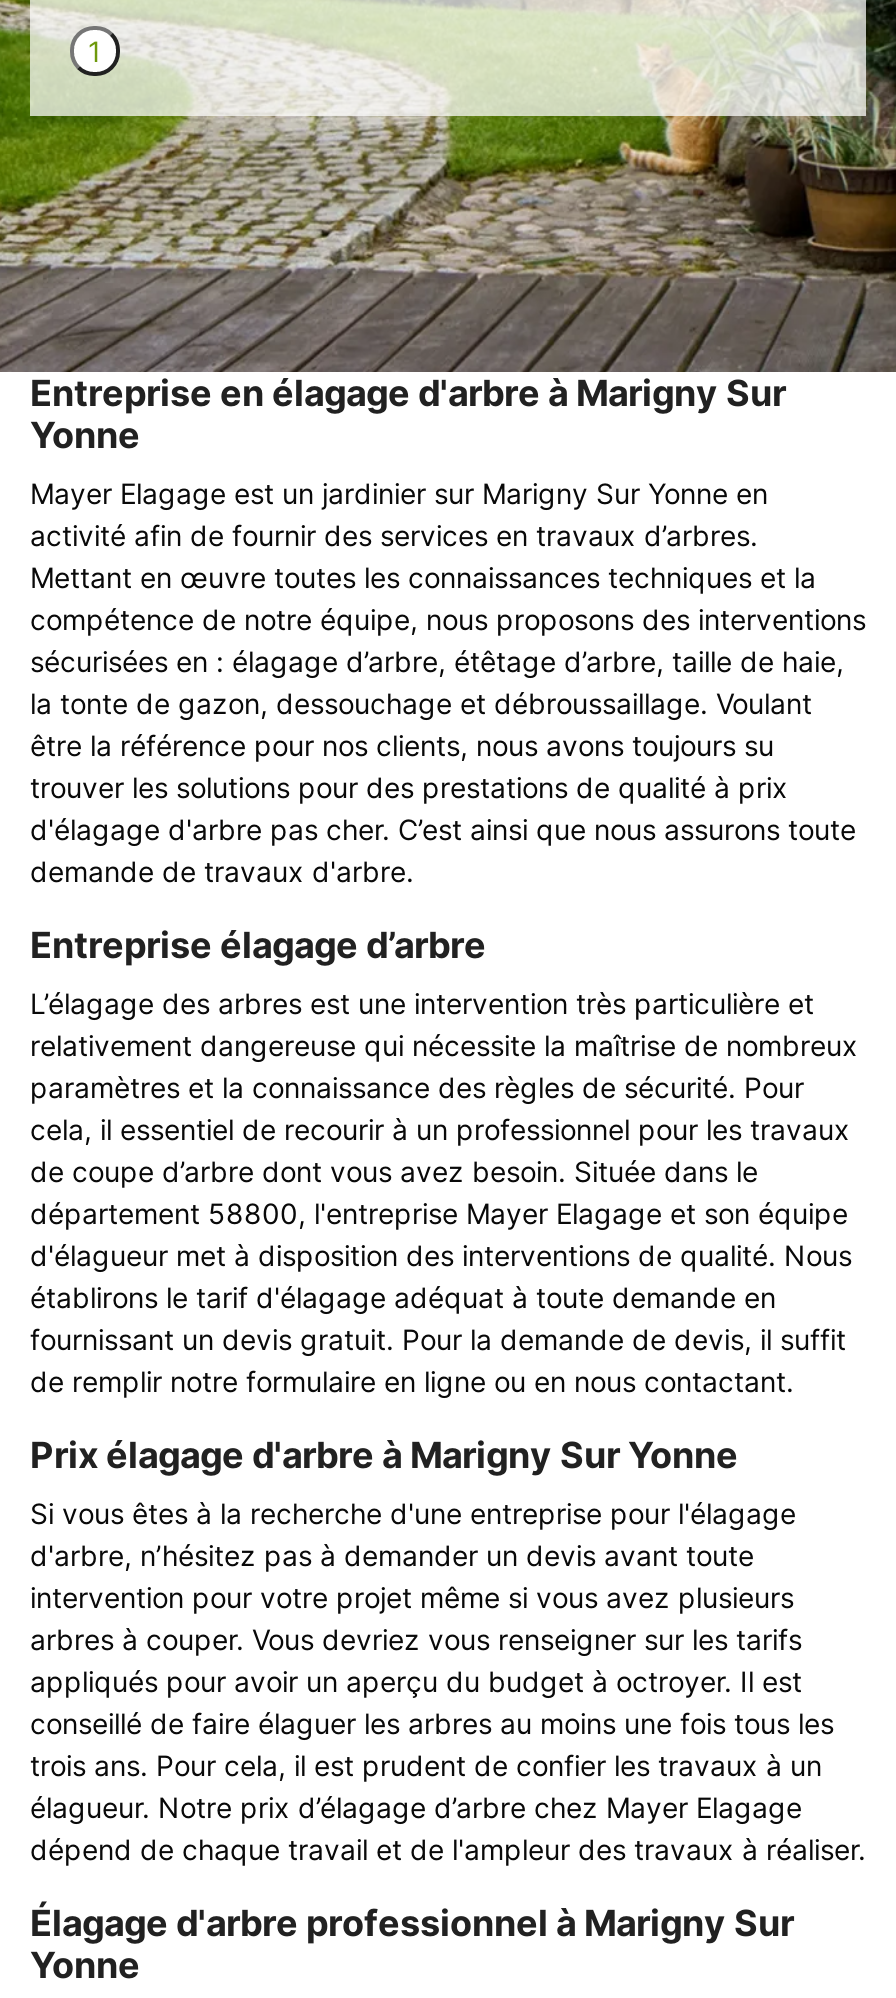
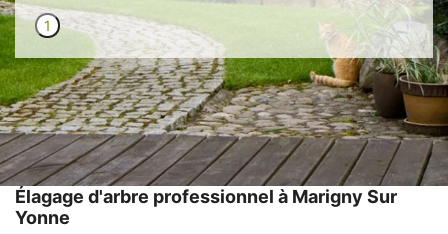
[30,372,866,1866] Entreprise en élagage d'arbre à Marigny Sur | Yonne | Mayer Elagage est un jardinier sur Marigny Sur Yonne en | activité afin de fournir des services en travaux d’arbres. | Mettant en œuvre toutes les connaissances techniques et la | compétence de notre équipe, nous proposons des interventions | sécurisées en : élagage d’arbre, étêtage d’arbre, taille de haie, | la tonte de gazon, dessouchage et débroussaillage. Voulant | être la référence pour nos clients, nous avons toujours su | trouver les solutions pour des prestations de qualité à prix | d'élagage d'arbre pas cher. C’est ainsi que nous assurons toute | demande de travaux d'arbre. | Entreprise élagage d’arbre | L’élagage des arbres est une intervention très particulière et | relativement dangereuse qui nécessite la maîtrise de nombreux | paramètres et la connaissance des règles de sécurité. Pour | cela, il essentiel de recourir à un professionnel pour les travaux | de coupe d’arbre dont vous avez besoin. Située dans le | département 58800, l'entreprise Mayer Elagage et son équipe | d'élagueur met à disposition des interventions de qualité. Nous | établirons le tarif d'élagage adéquat à toute demande en | fournissant un devis gratuit. Pour la demande de devis, il suffit | de remplir notre formulaire en ligne ou en nous contactant. | Prix élagage d'arbre à Marigny Sur Yonne | Si vous êtes à la recherche d'une entreprise pour l'élagage | d'arbre, n’hésitez pas à demander un devis avant toute | intervention pour votre projet même si vous avez plusieurs | arbres à couper. Vous devriez vous renseigner sur les tarifs | appliqués pour avoir un aperçu du budget à octroyer. Il est | conseillé de faire élaguer les arbres au moins une fois tous les | trois ans. Pour cela, il est prudent de confier les travaux à un | élagueur. Notre prix d’élagage d’arbre chez Mayer Elagage | dépend de chaque travail et de l'ampleur des travaux à réaliser. -> none

